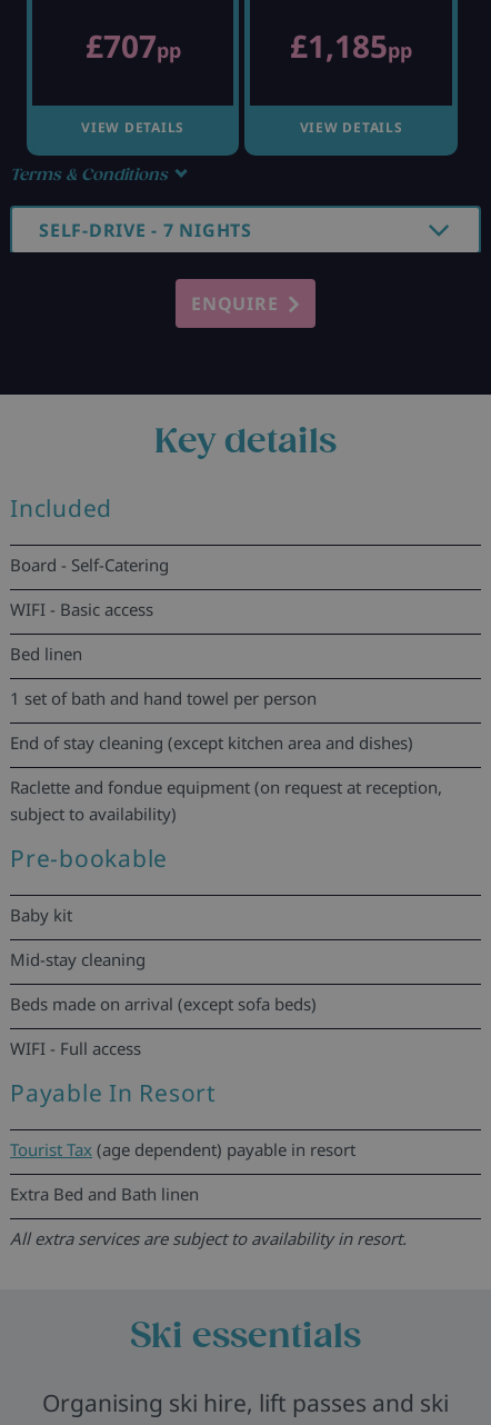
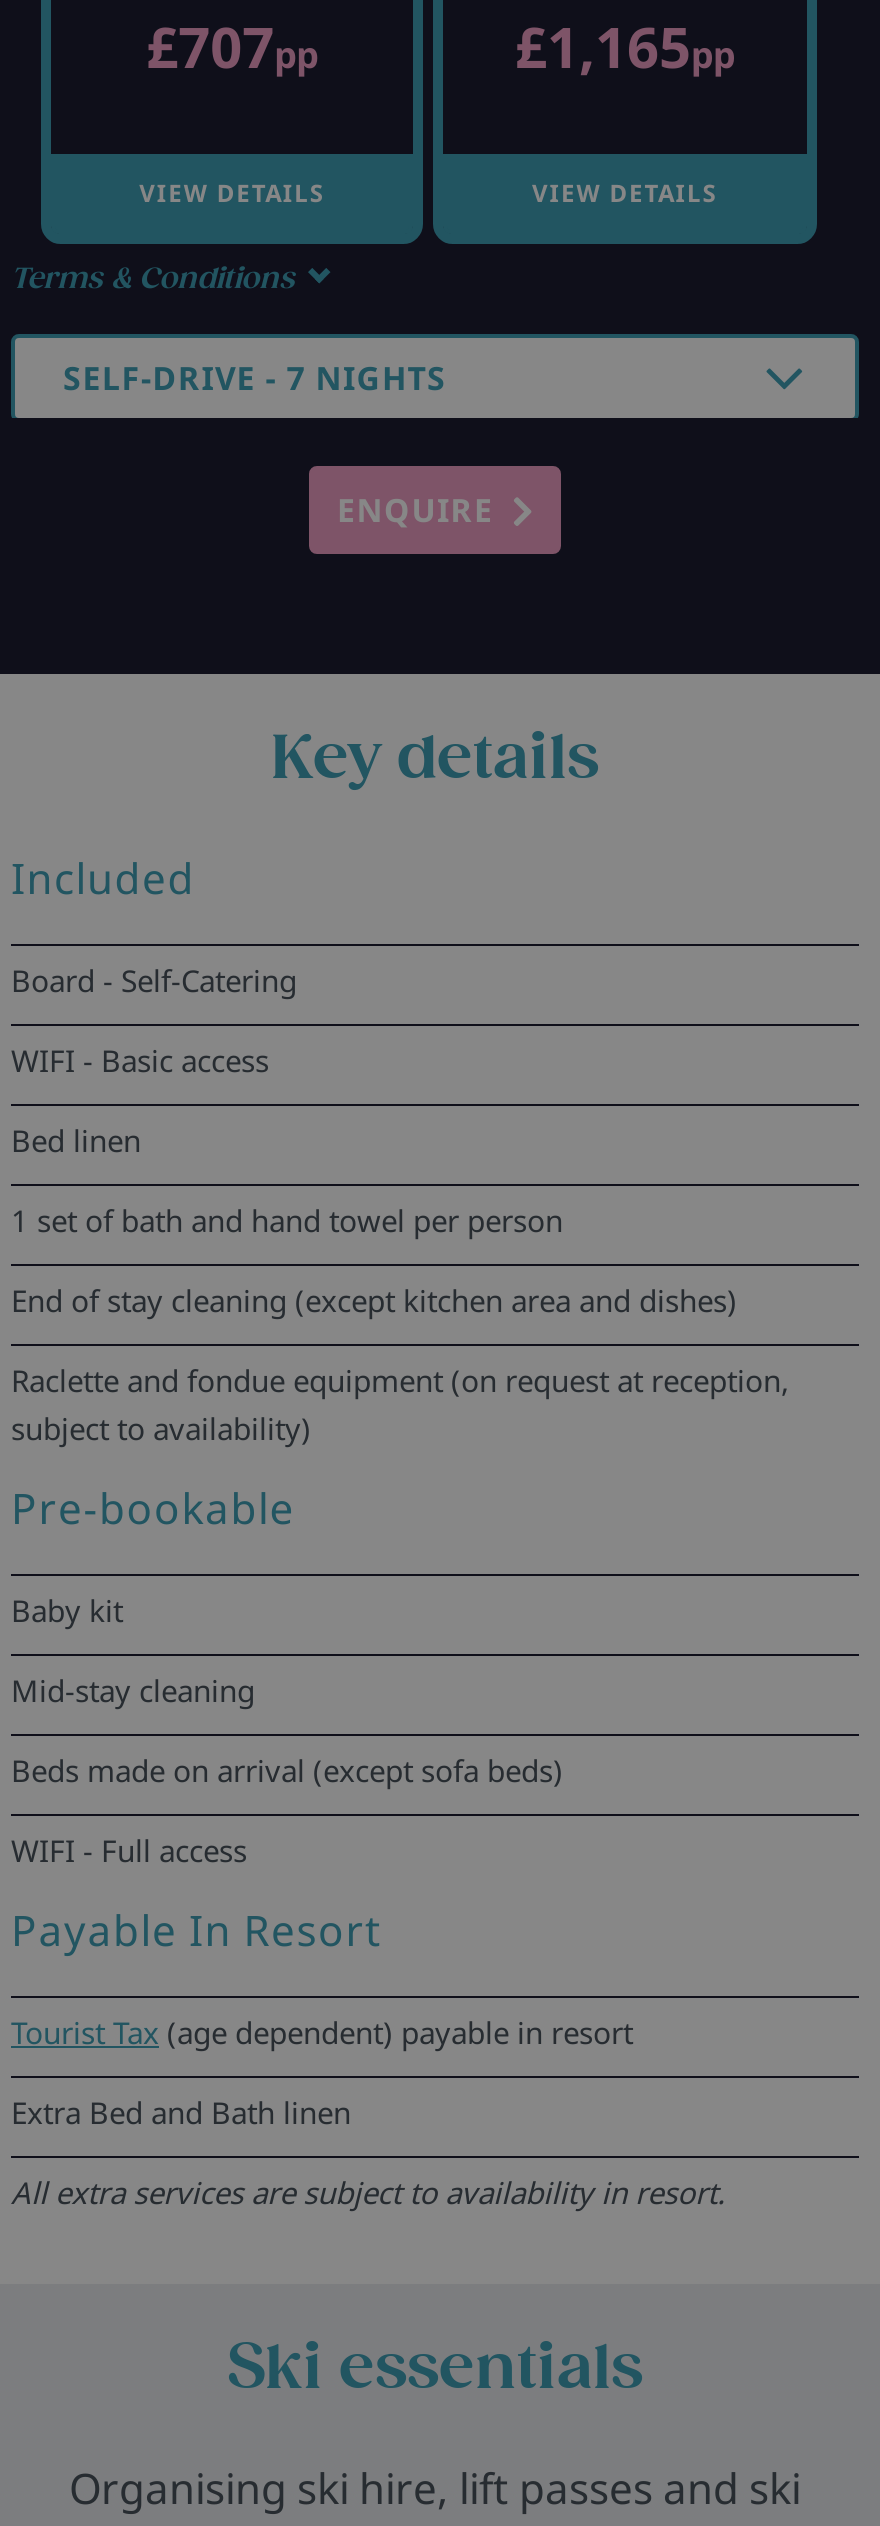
[290,25,412,67] £1,185pp -> [515,8,735,84] £1,165pp

